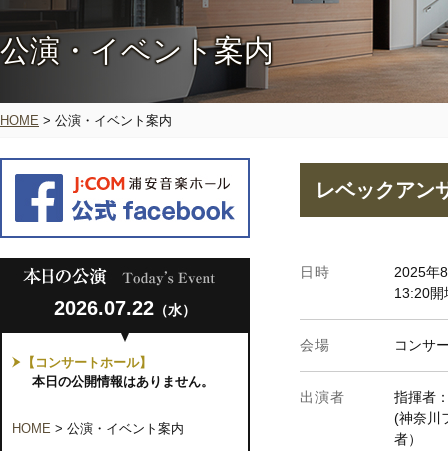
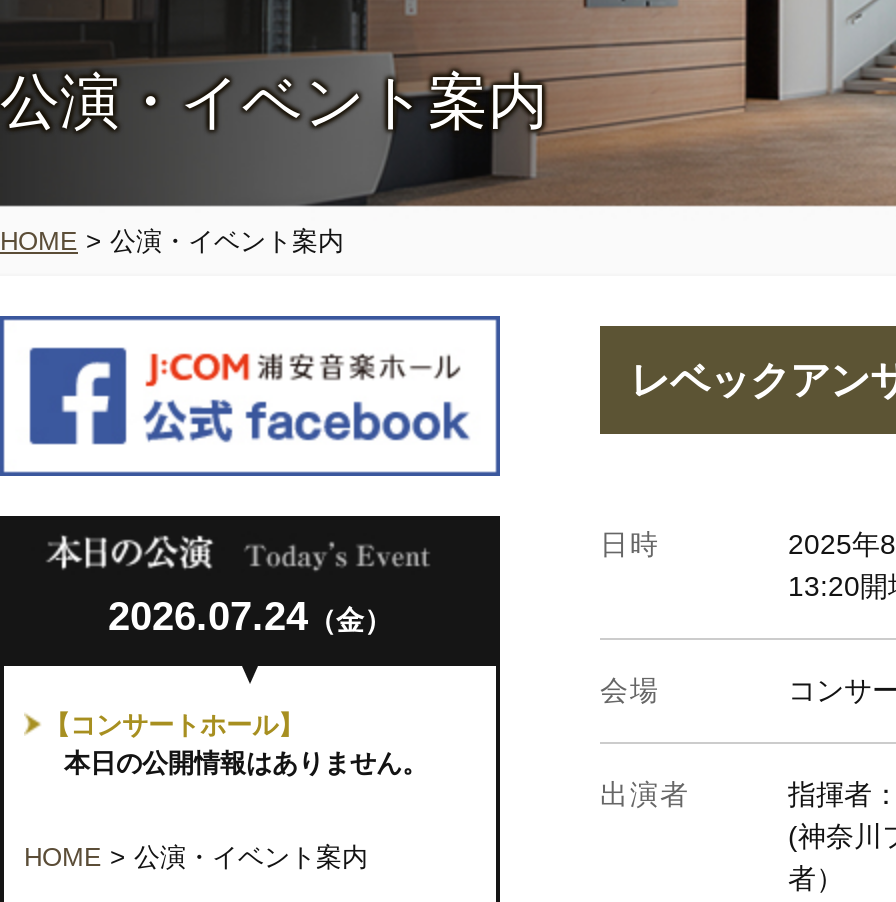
[54,297,196,319] 2026.07.22（水） -> [108,594,392,638] 2026.07.24（金）

